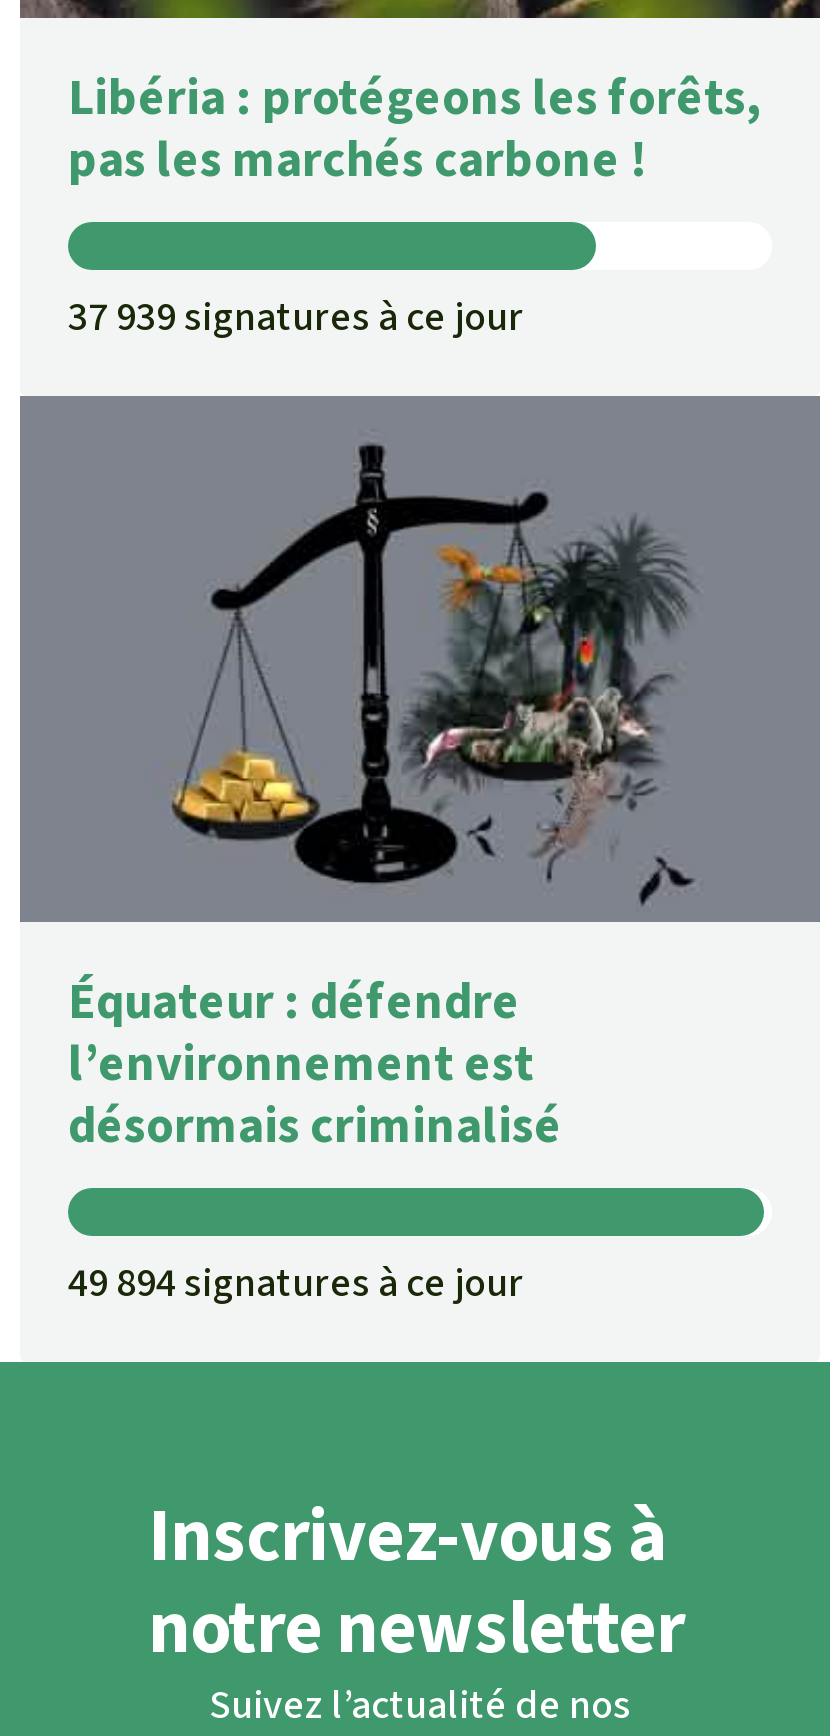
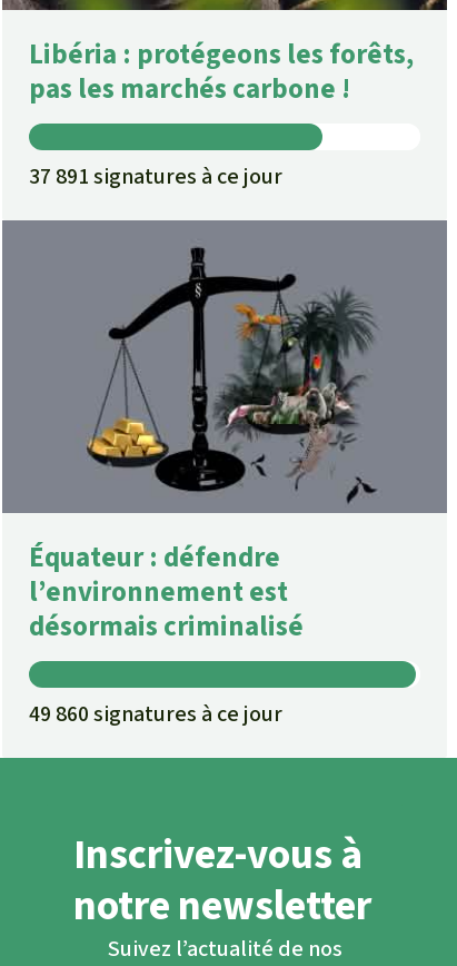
[68,289,524,343] 37 939 signatures à ce jour -> [29,161,282,191] 37 891 signatures à ce jour
[68,1256,524,1310] 49 894 signatures à ce jour -> [29,699,282,729] 49 860 signatures à ce jour

